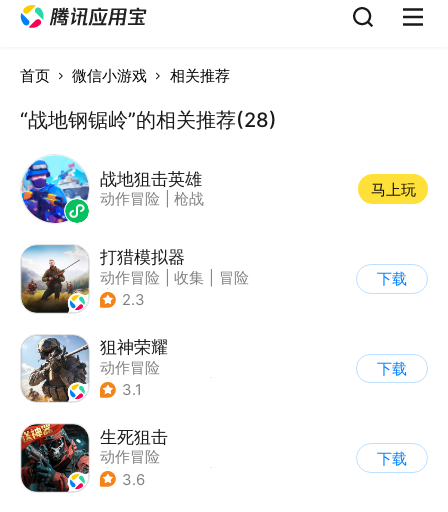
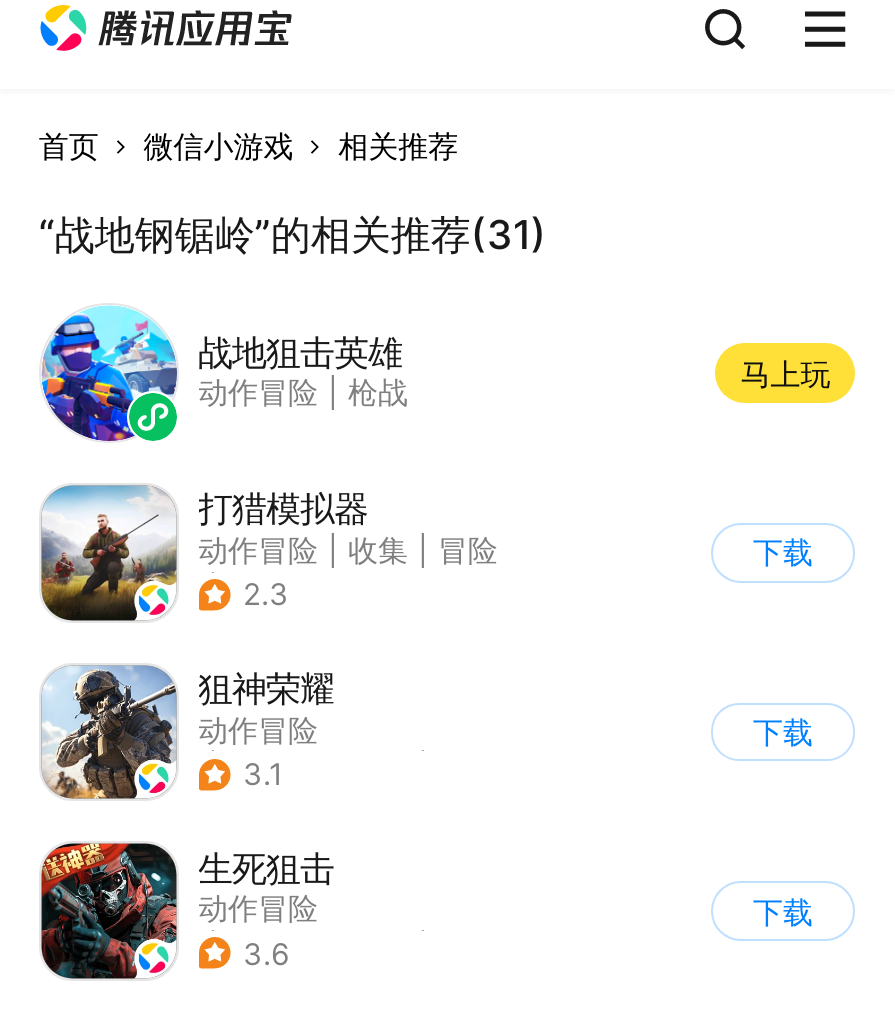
[20,107,277,131] “战地钢锯岭”的相关推荐(28) -> [39,210,547,258] “战地钢锯岭”的相关推荐(31)

